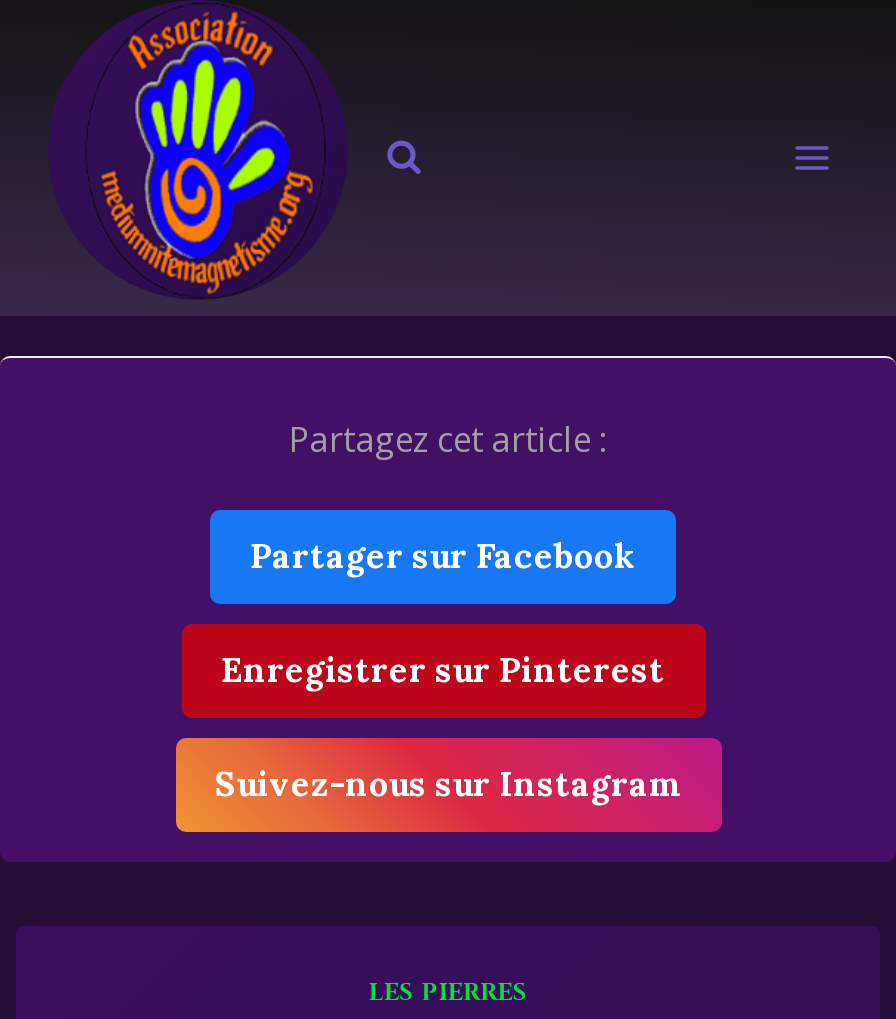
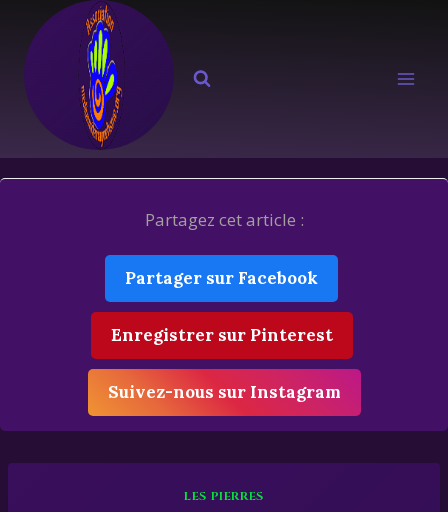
[100,10,314,294] [image] -> [51,6,156,146] [image]

